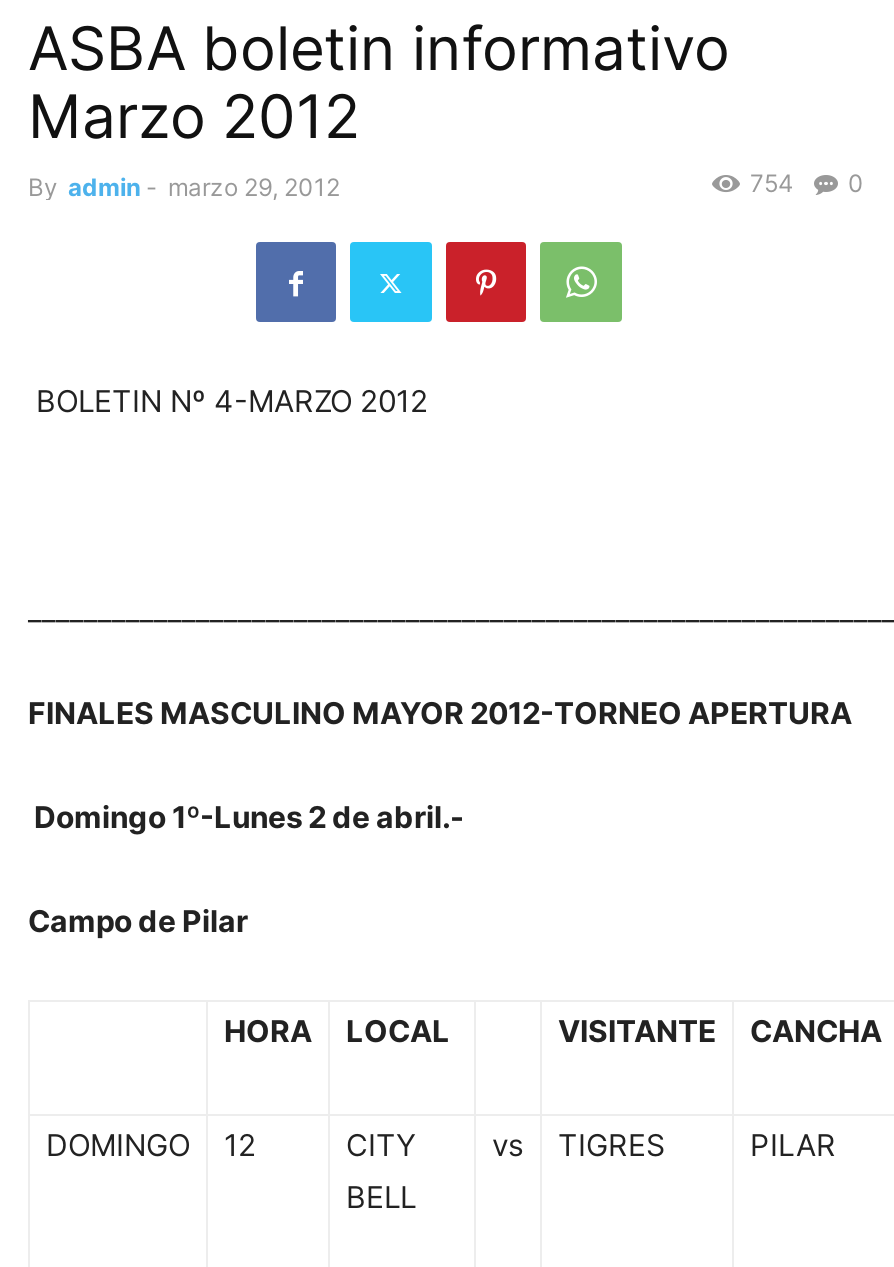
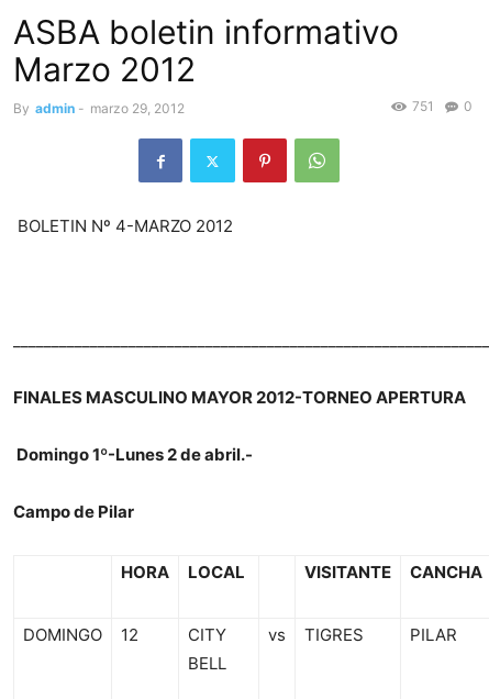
[750,168,864,198] 754 0 -> [412,98,473,114] 751 0

